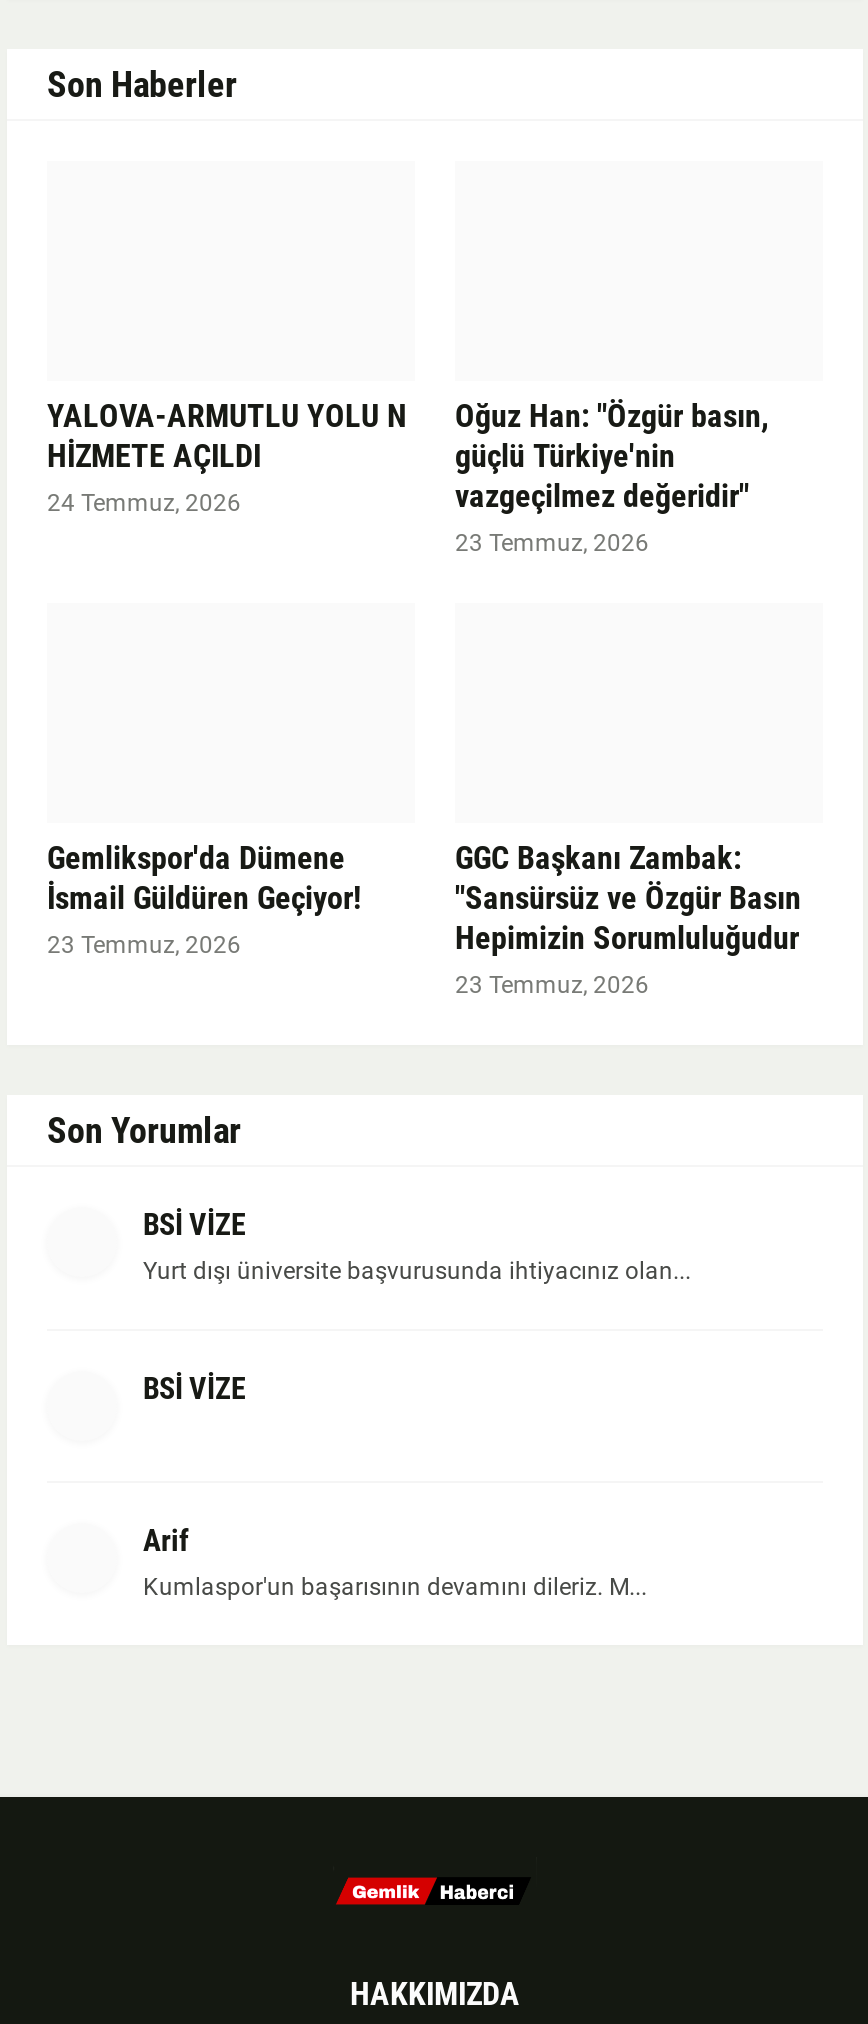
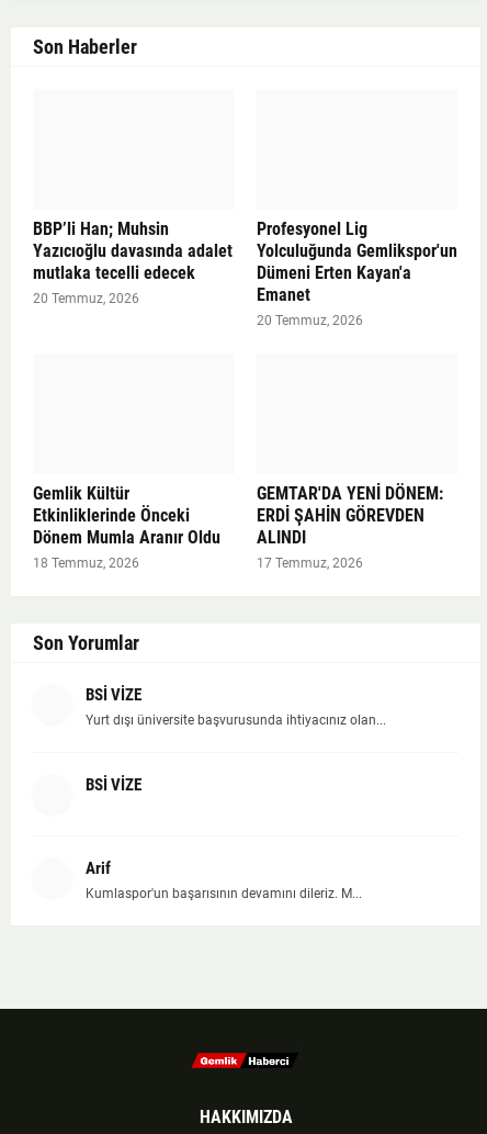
[47,397,407,517] YALOVA-ARMUTLU YOLU N | HİZMETE AÇILDI | 24 Temmuz, 2026 -> [33,218,233,306] BBP’li Han; Muhsin | Yazıcıoğlu davasında adalet | mutlaka tecelli edecek | 20 Temmuz, 2026
[455,397,769,557] Oğuz Han: "Özgür basın, | güçlü Türkiye'nin | vazgeçilmez değeridir" | 23 Temmuz, 2026 -> [257,218,457,328] Profesyonel Lig | Yolculuğunda Gemlikspor'un | Dümeni Erten Kayan'a | Emanet | 20 Temmuz, 2026
[47,839,361,959] Gemlikspor'da Dümene | İsmail Güldüren Geçiyor! | 23 Temmuz, 2026 -> [33,483,220,571] Gemlik Kültür | Etkinliklerinde Önceki | Dönem Mumla Aranır Oldu | 18 Temmuz, 2026
[455,839,801,999] GGC Başkanı Zambak: | "Sansürsüz ve Özgür Basın | Hepimizin Sorumluluğudur | 23 Temmuz, 2026 -> [257,483,443,571] GEMTAR'DA YENİ DÖNEM: | ERDİ ŞAHİN GÖREVDEN | ALINDI | 17 Temmuz, 2026

